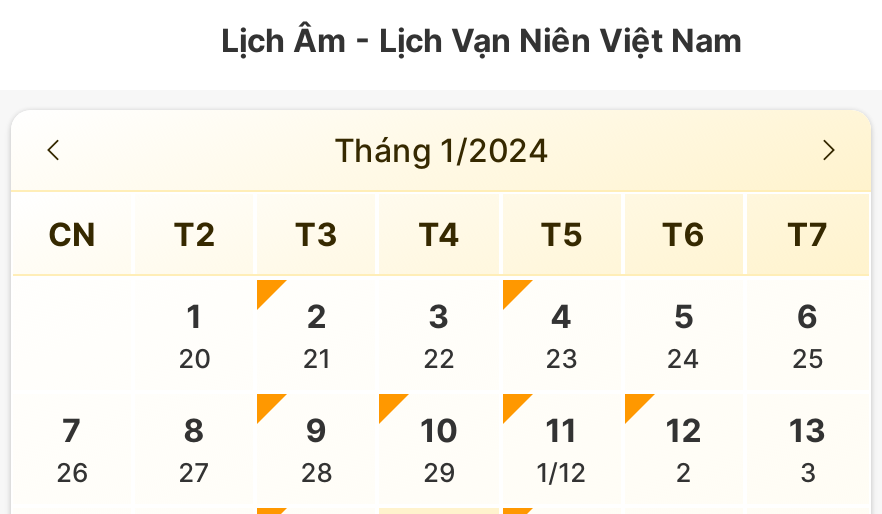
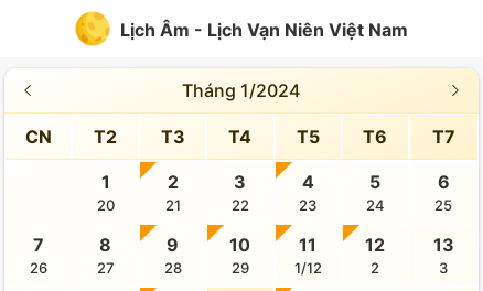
none -> [74,10,111,47] [image]

